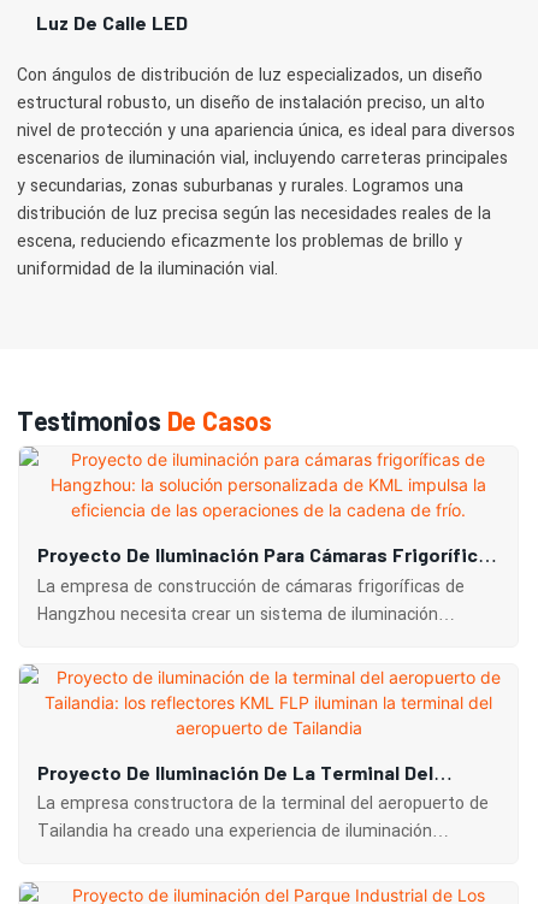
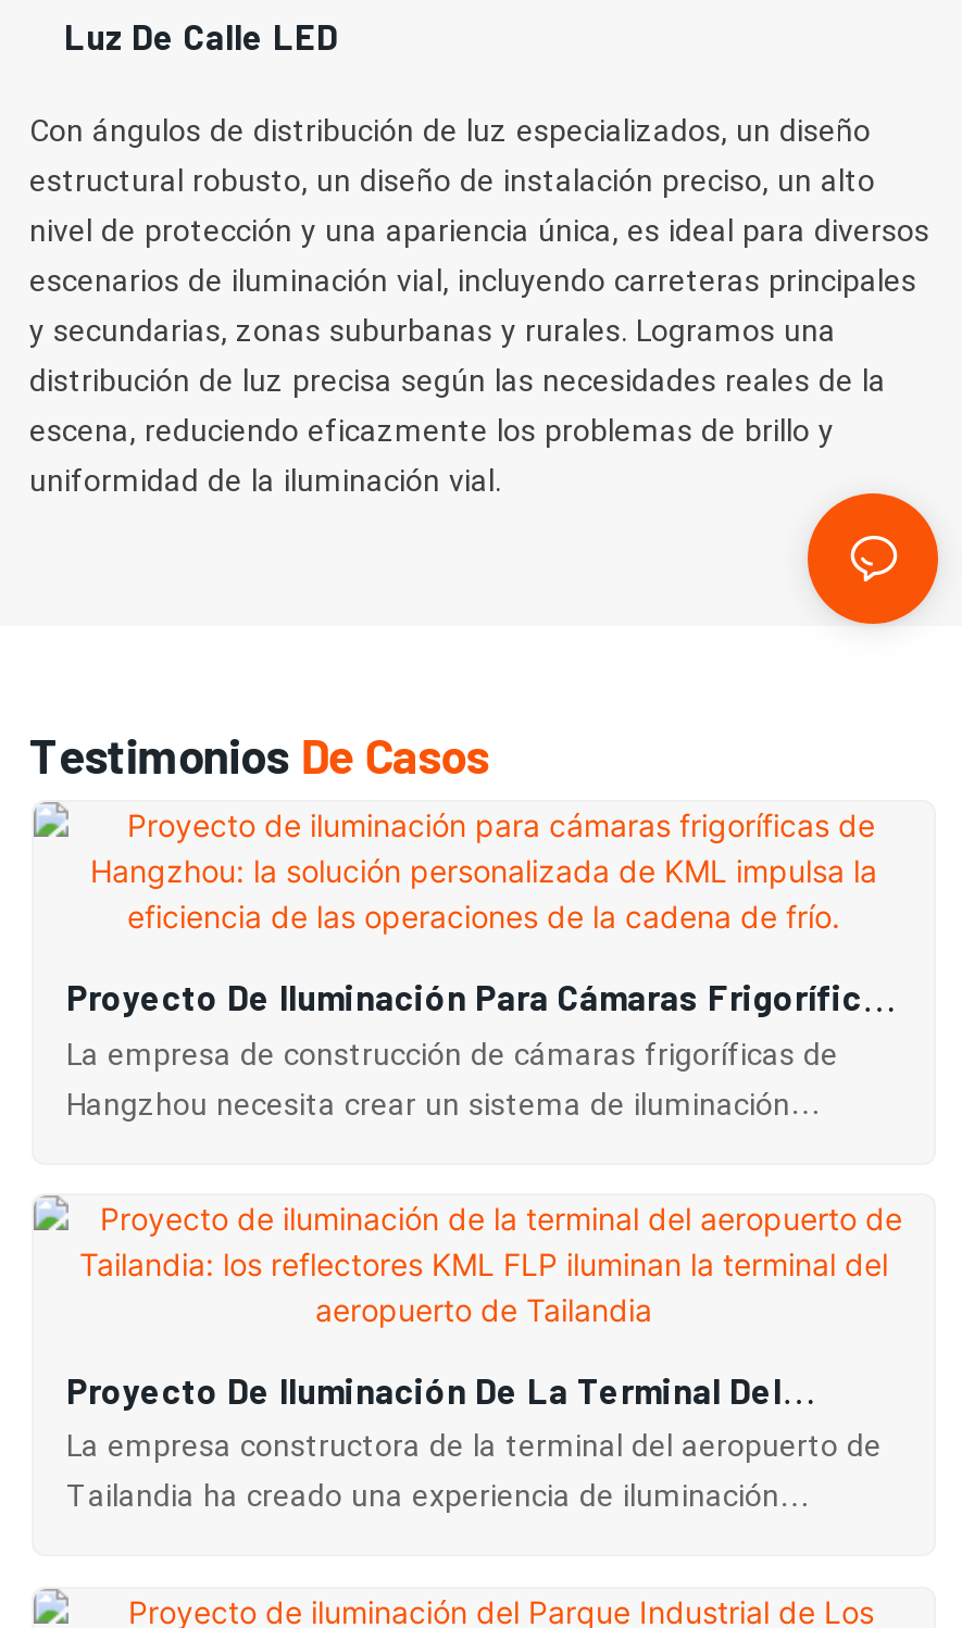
none -> [803,489,942,628] [image]

